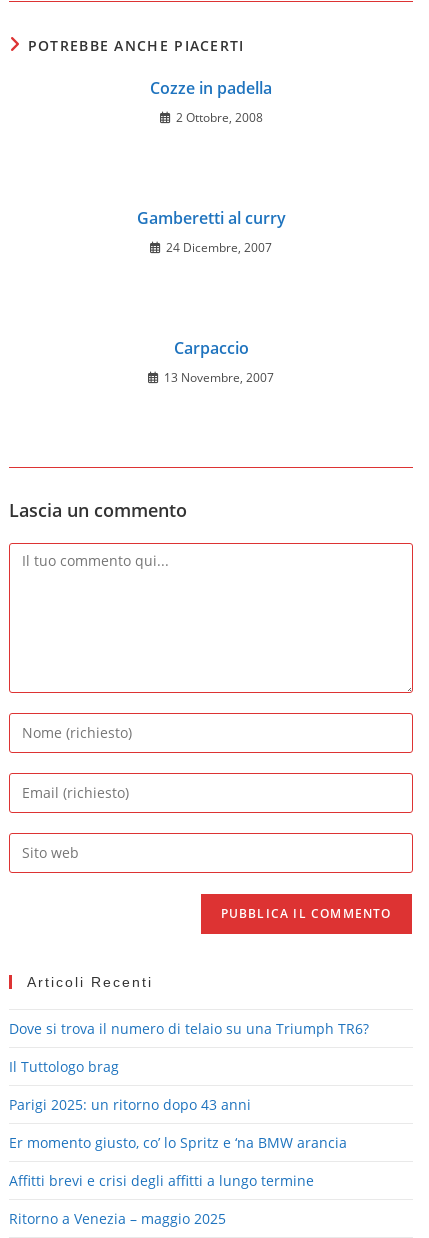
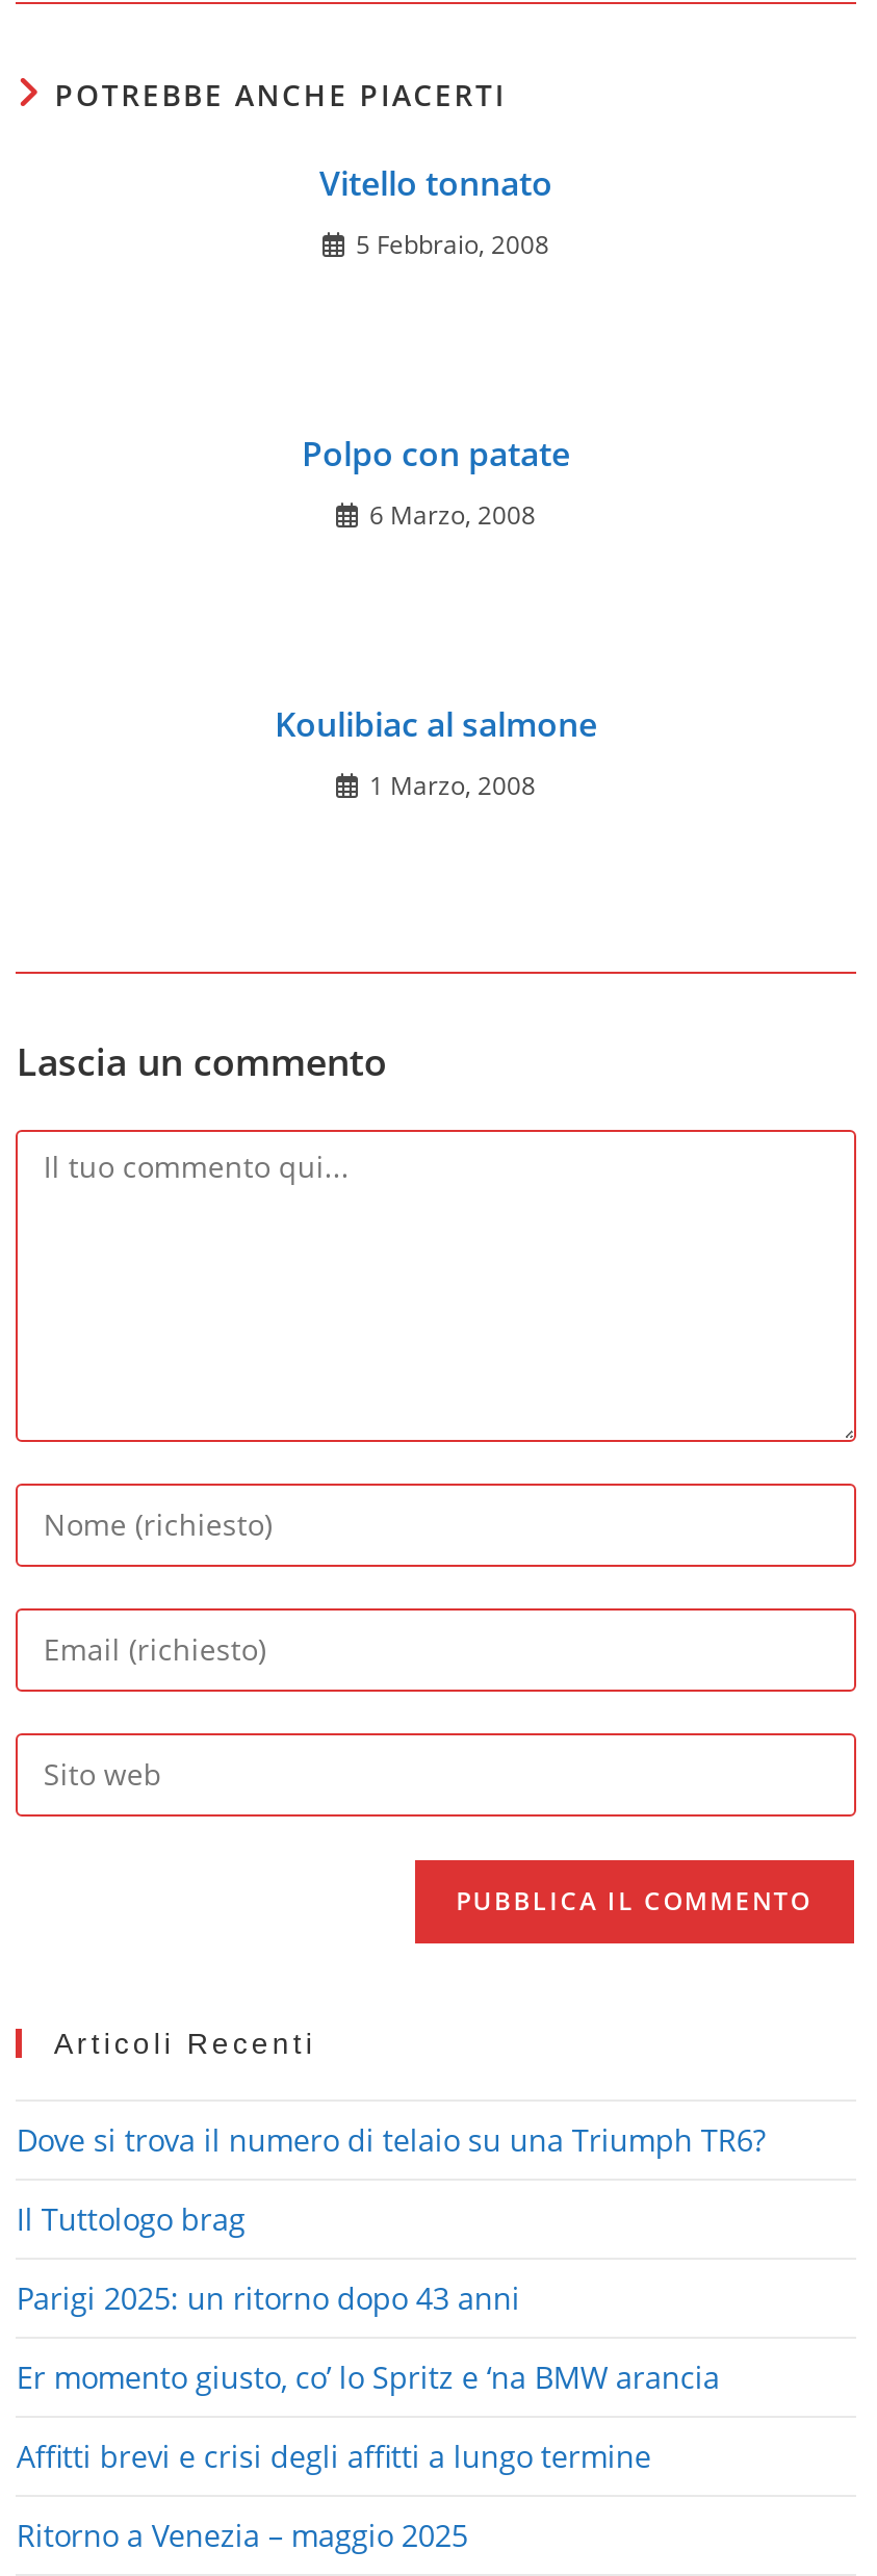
[150,77,272,99] Cozze in padella -> [319,160,552,206] Vitello tonnato
[175,109,262,126] 2 Ottobre, 2008 -> [356,227,549,262] 5 Febbraio, 2008
[136,207,285,229] Gamberetti al curry -> [302,431,570,476] Polpo con patate
[166,239,272,256] 24 Dicembre, 2007 -> [369,497,536,532] 6 Marzo, 2008
[173,337,248,359] Carpaccio -> [275,701,597,747] Koulibiac al salmone
[164,369,274,386] 13 Novembre, 2007 -> [369,768,536,803] 1 Marzo, 2008

